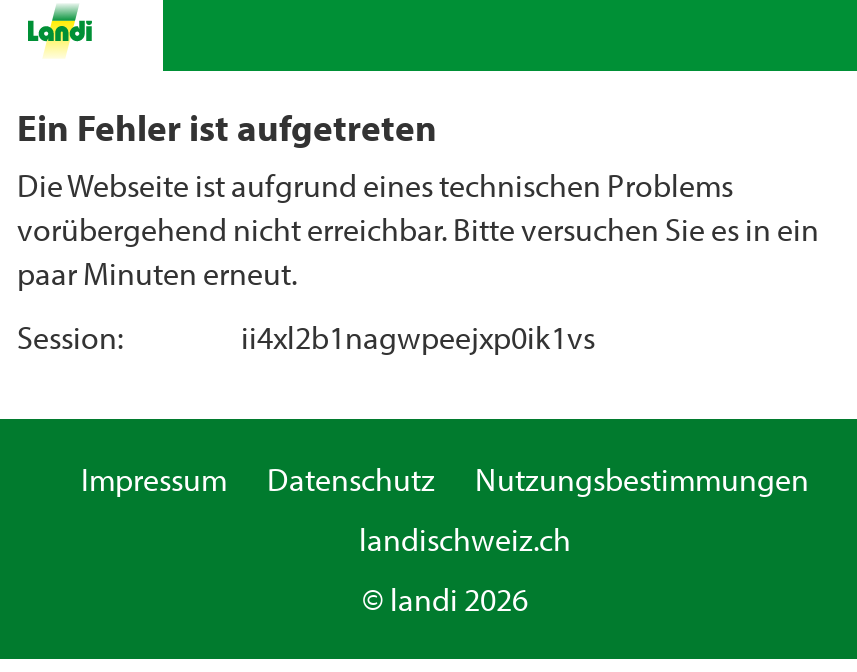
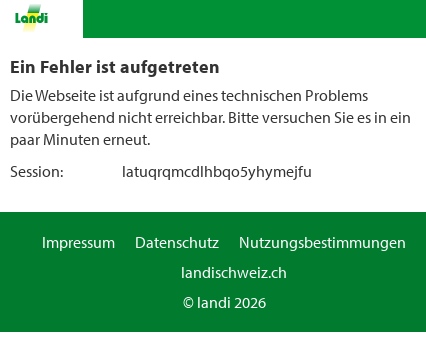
[241,317,595,357] ii4xl2b1nagwpeejxp0ik1vs -> [122,161,312,181] latuqrqmcdlhbqo5yhymejfu

